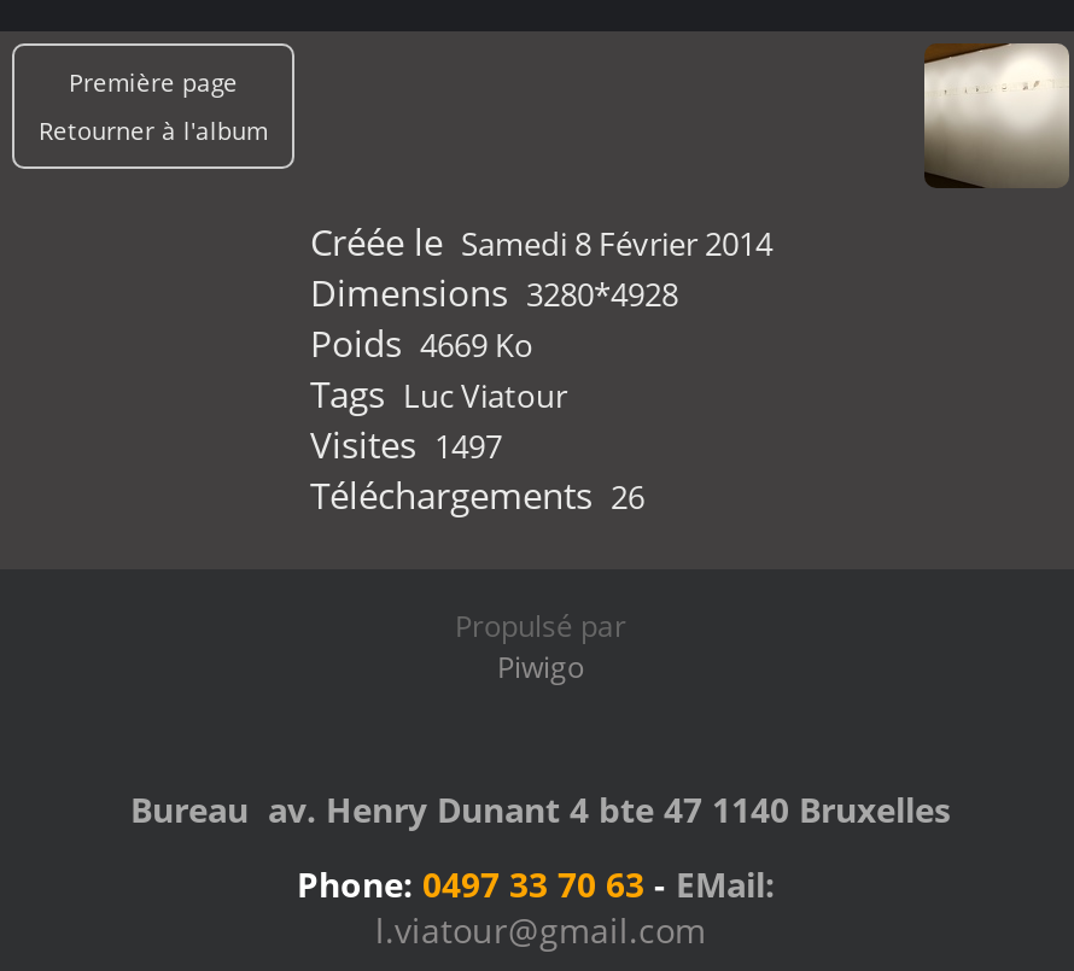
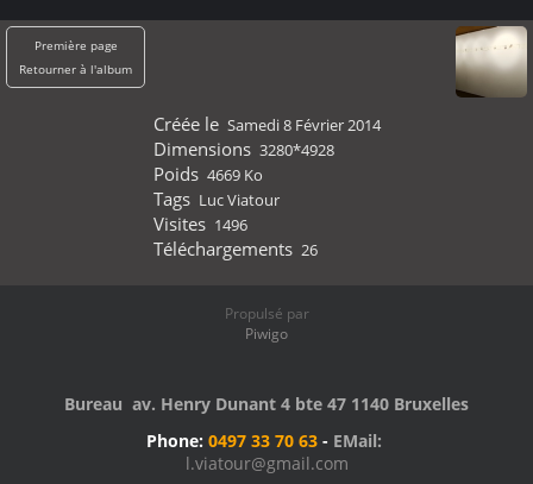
[310,420,502,468] Visites 1497 -> [153,212,247,235] Visites 1496

